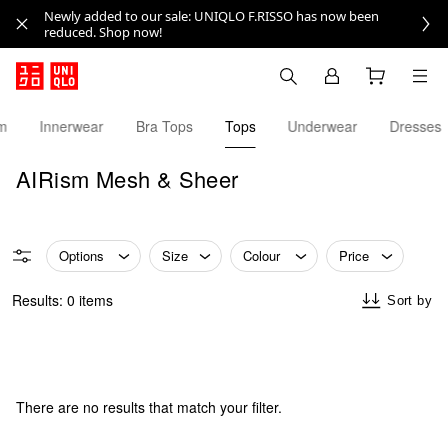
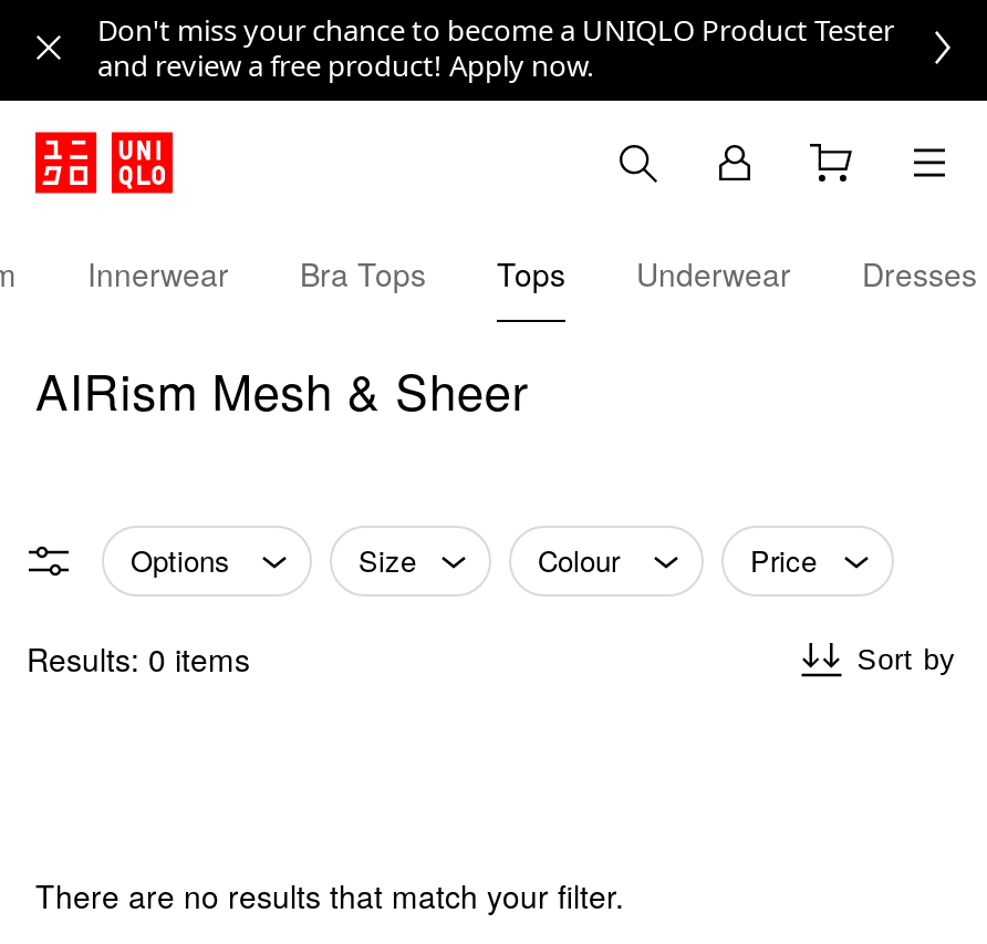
[44,7,379,41] Newly added to our sale: UNIQLO F.RISSO has now been | reduced. Shop now! -> [97,10,894,85] Don't miss your chance to become a UNIQLO Product Tester | and review a free product! Apply now.

